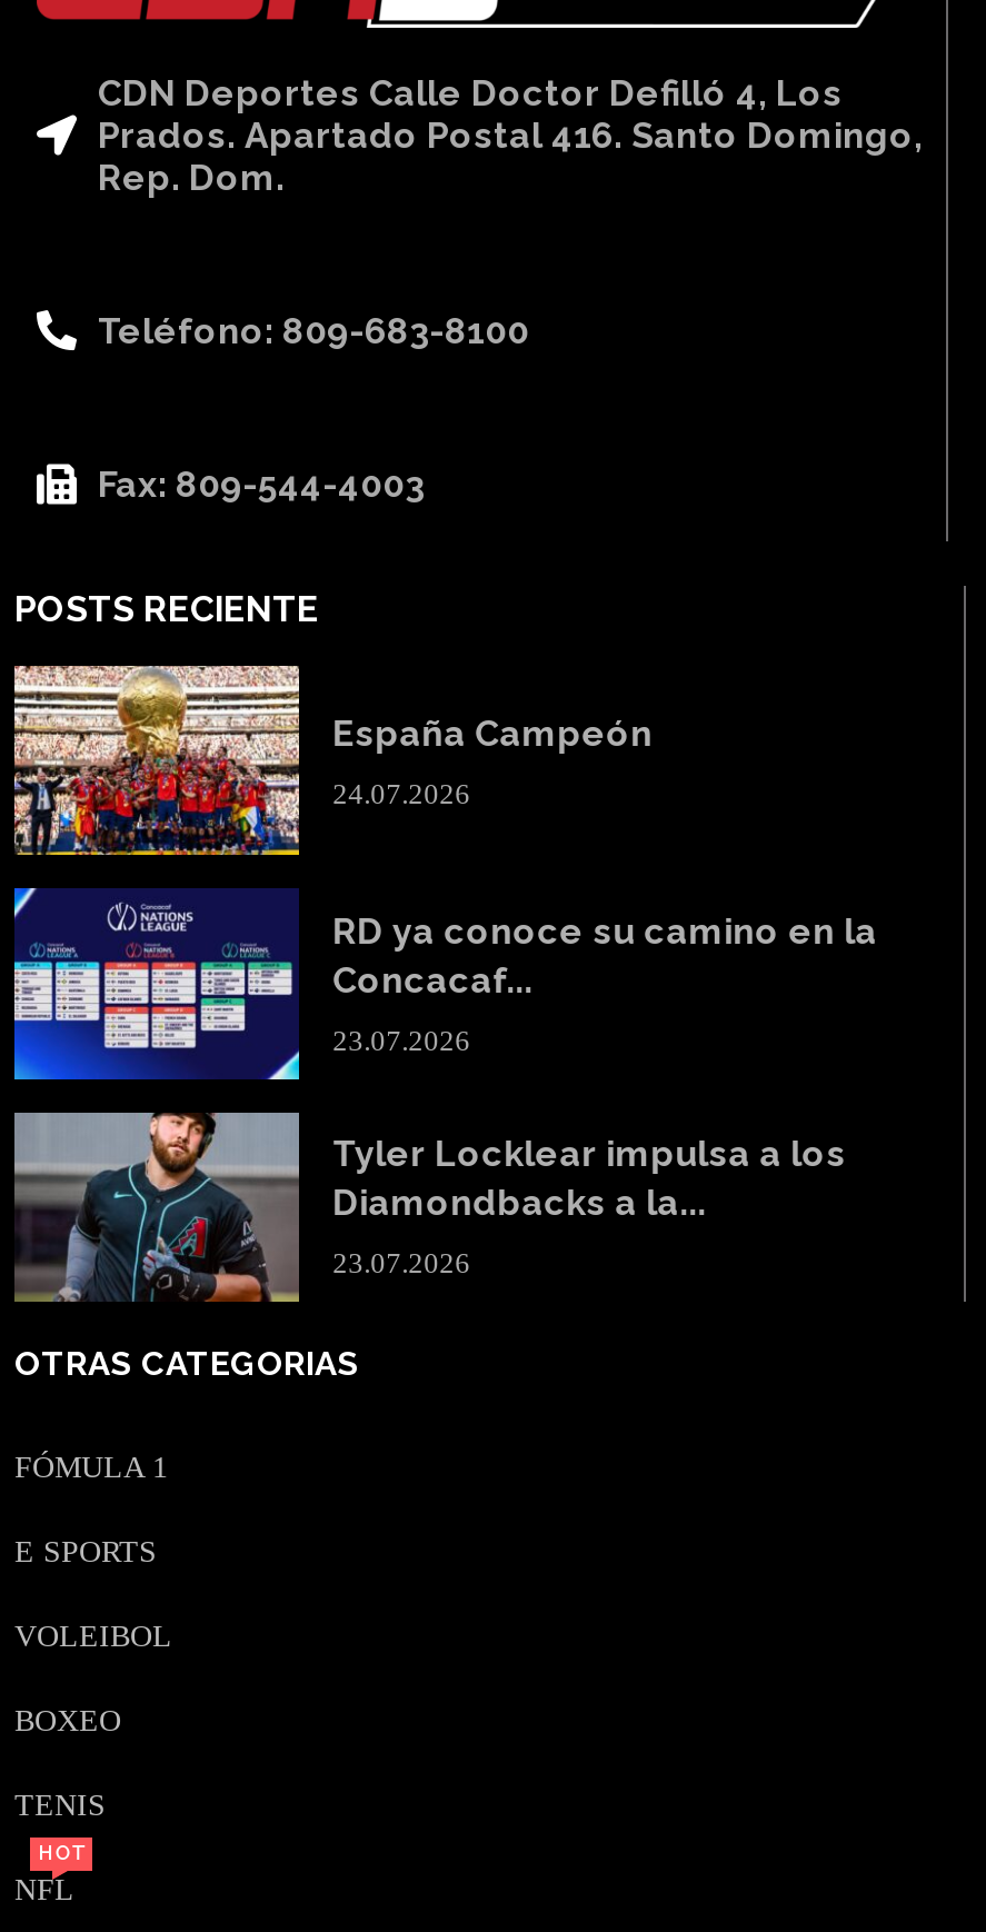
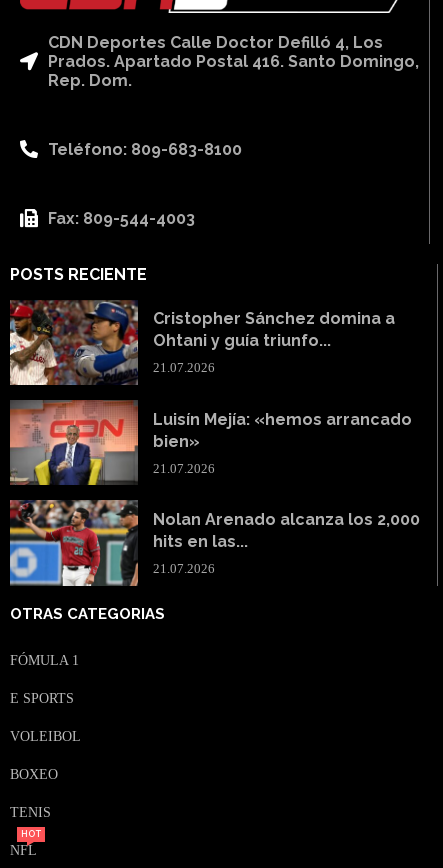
[12,663,653,858] [image] | España Campeón -> [9,299,395,386] [image] | Cristopher Sánchez domina a | Ohtani y guía triunfo...
[333,776,470,810] 24.07.2026 -> [153,360,215,375] 21.07.2026
[12,887,877,1083] [image] | RD ya conoce su camino en la | Concacaf... -> [9,399,412,486] [image] | Luisín Mejía: «hemos arrancado | bien»
[333,1024,470,1057] 23.07.2026 -> [153,461,215,476] 21.07.2026
[12,1112,846,1303] [image] | Tyler Locklear impulsa a los | Diamondbacks a la... -> [9,499,420,587] [image] | Nolan Arenado alcanza los 2,000 | hits en las...
[333,1247,470,1281] 23.07.2026 -> [153,561,215,576] 21.07.2026

